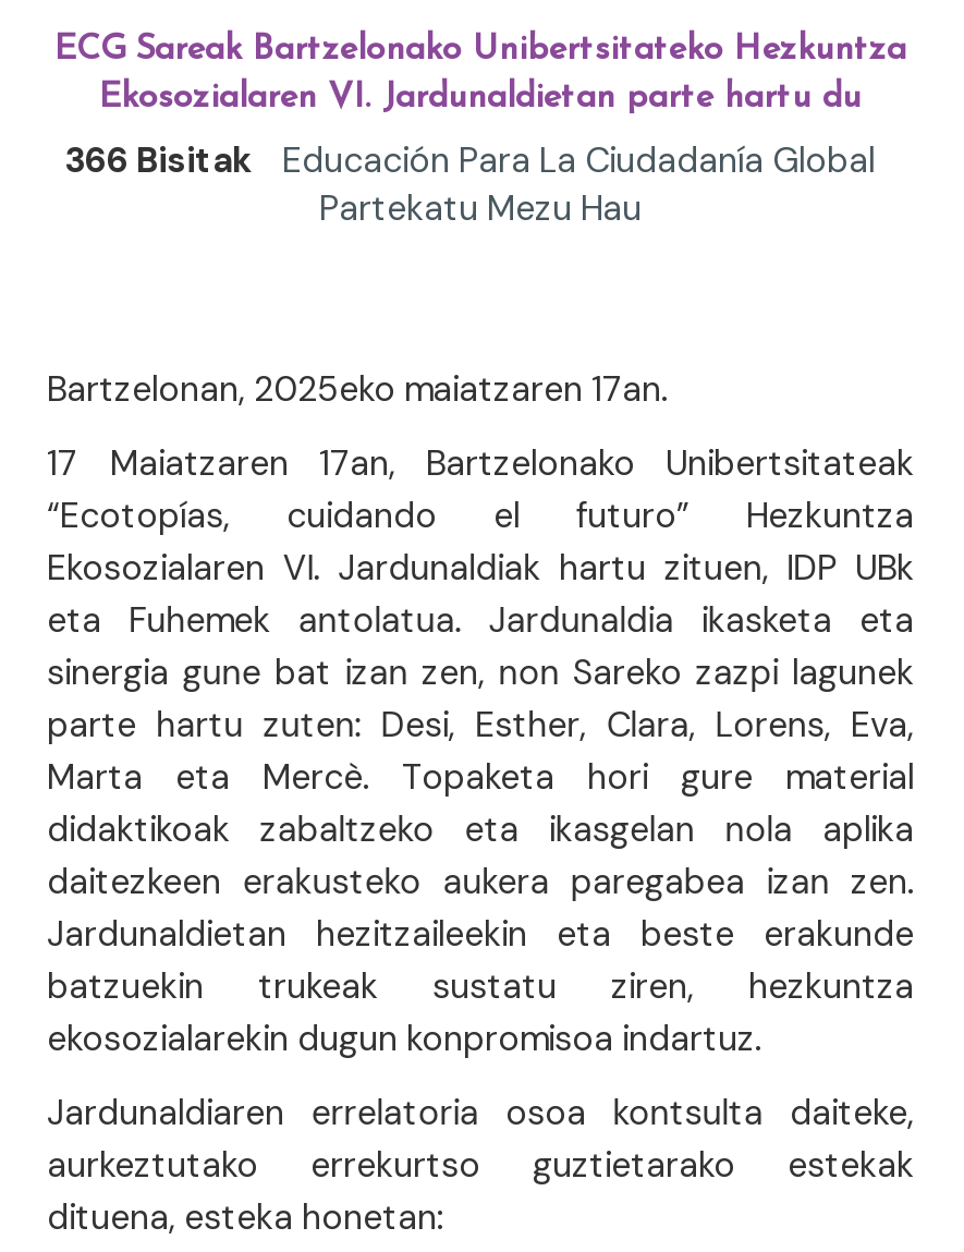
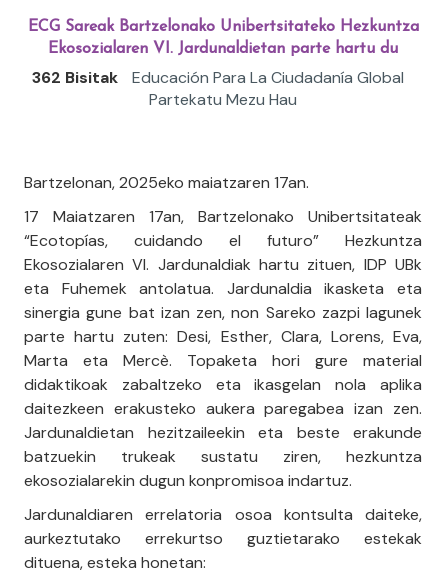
[64,138,875,183] 366 Bisitak Educación Para La Ciudadanía Global -> [32,67,404,88] 362 Bisitak Educación Para La Ciudadanía Global

